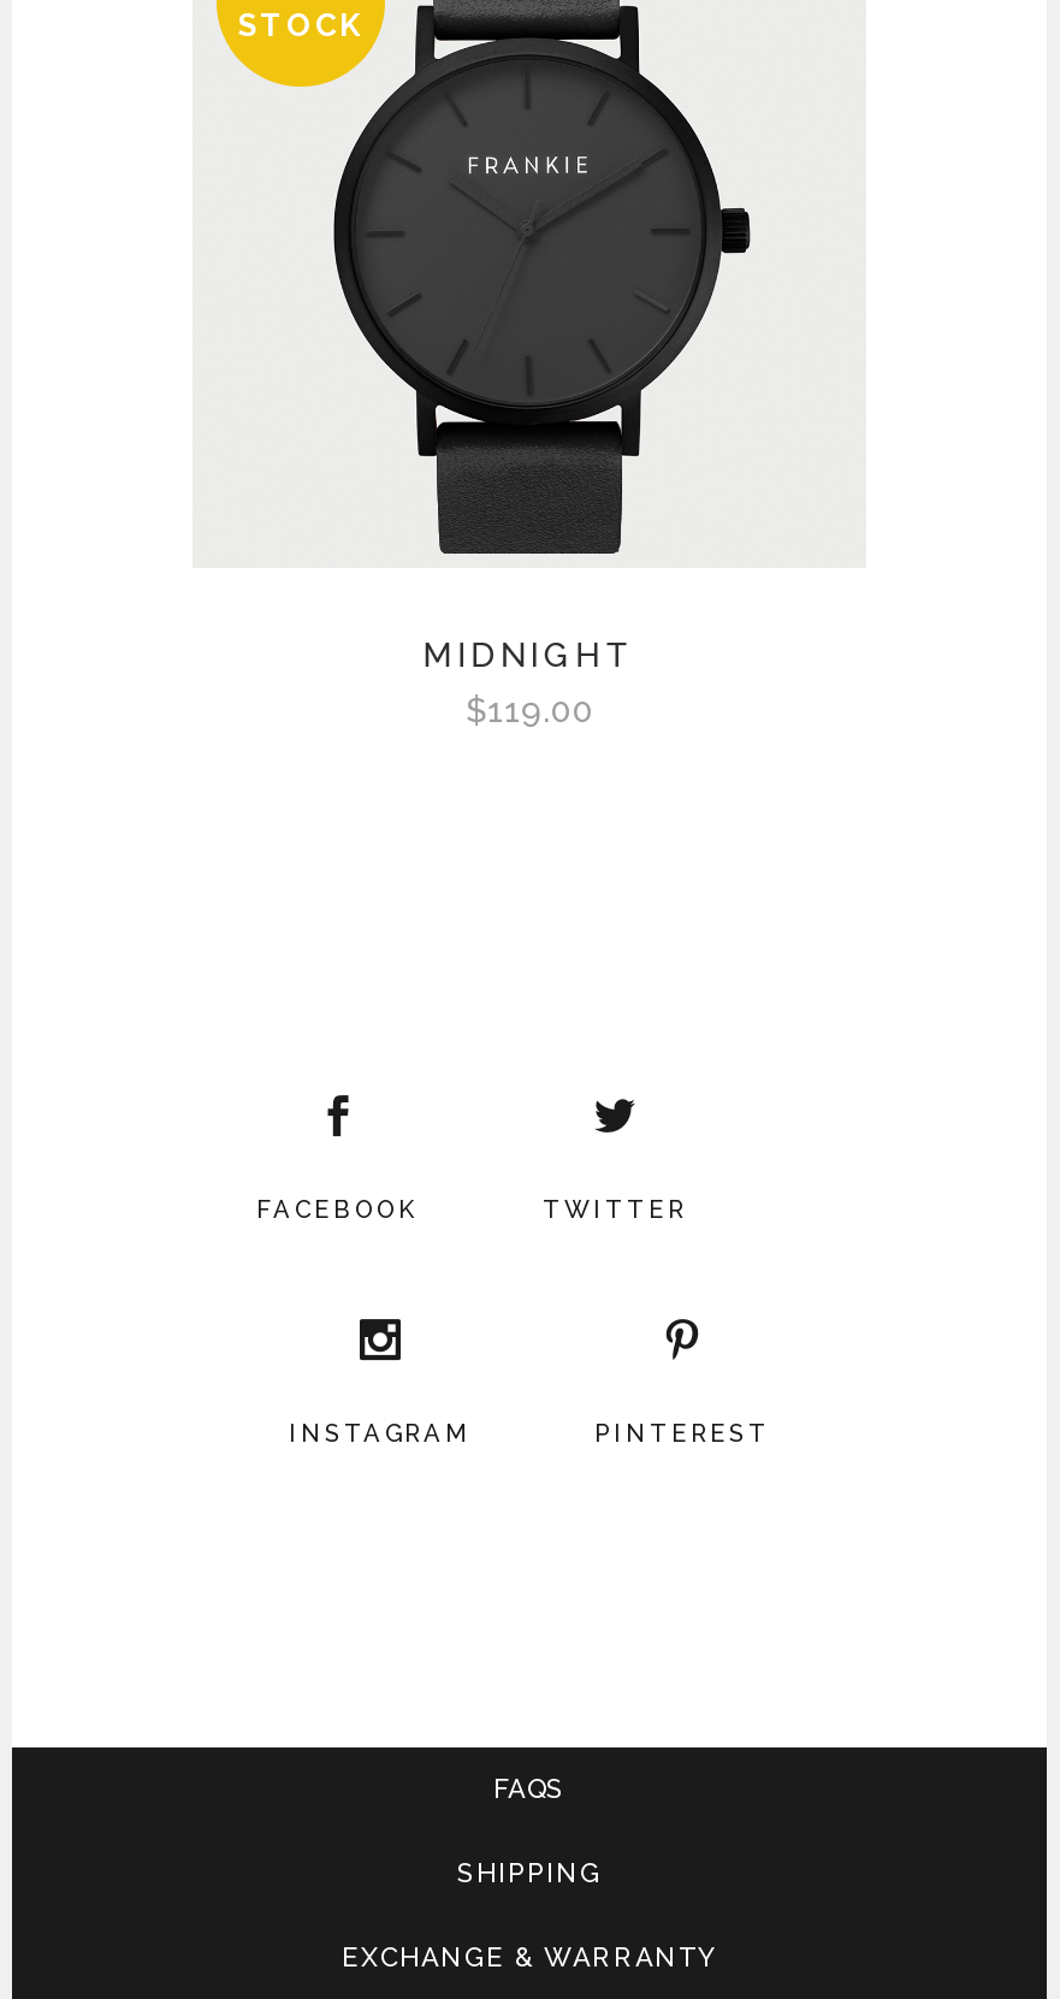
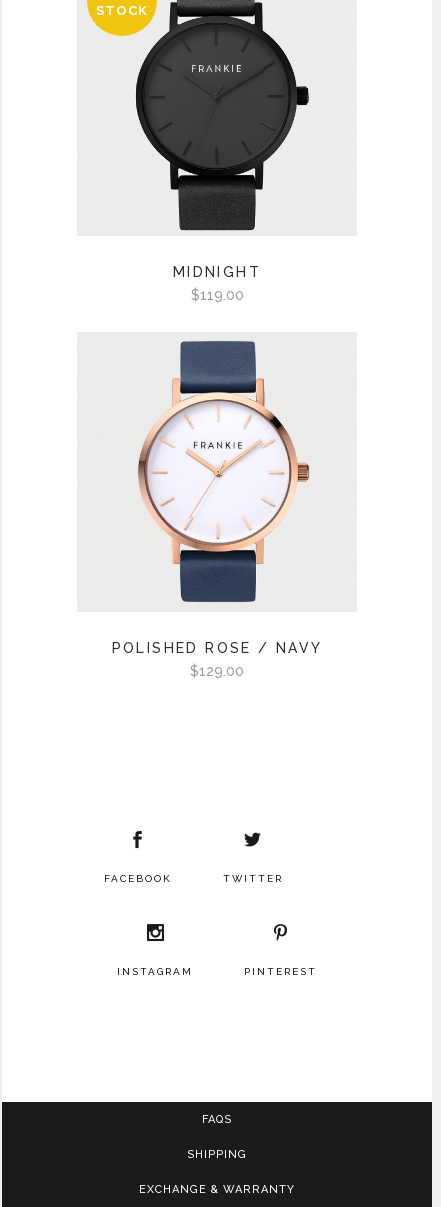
none -> [111,339,322,678] [image] | POLISHED ROSE / NAVY | $129.00

